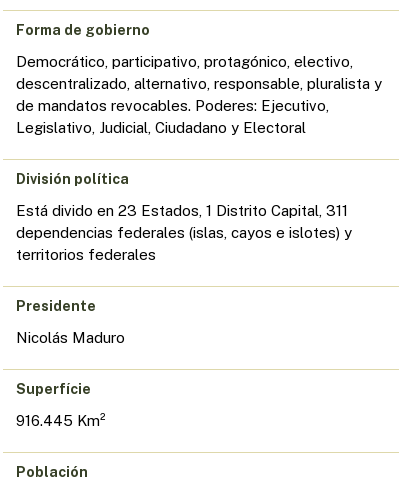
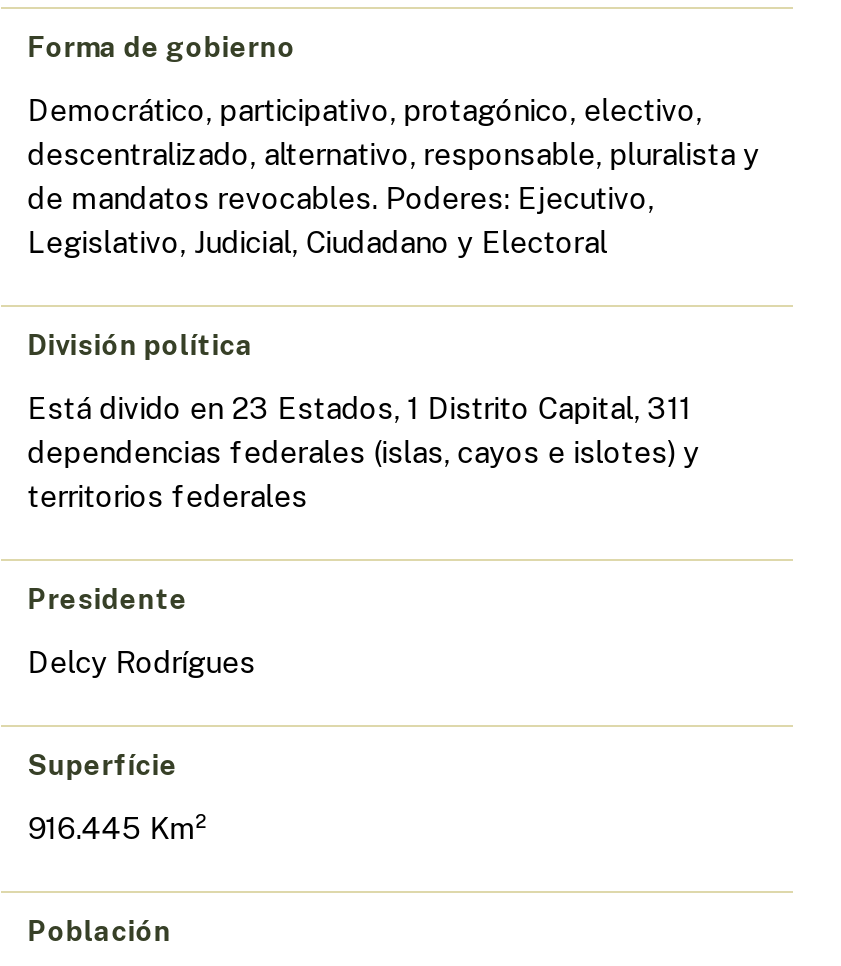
[16,329,125,346] Nicolás Maduro -> [28,645,256,679] Delcy Rodrígues

